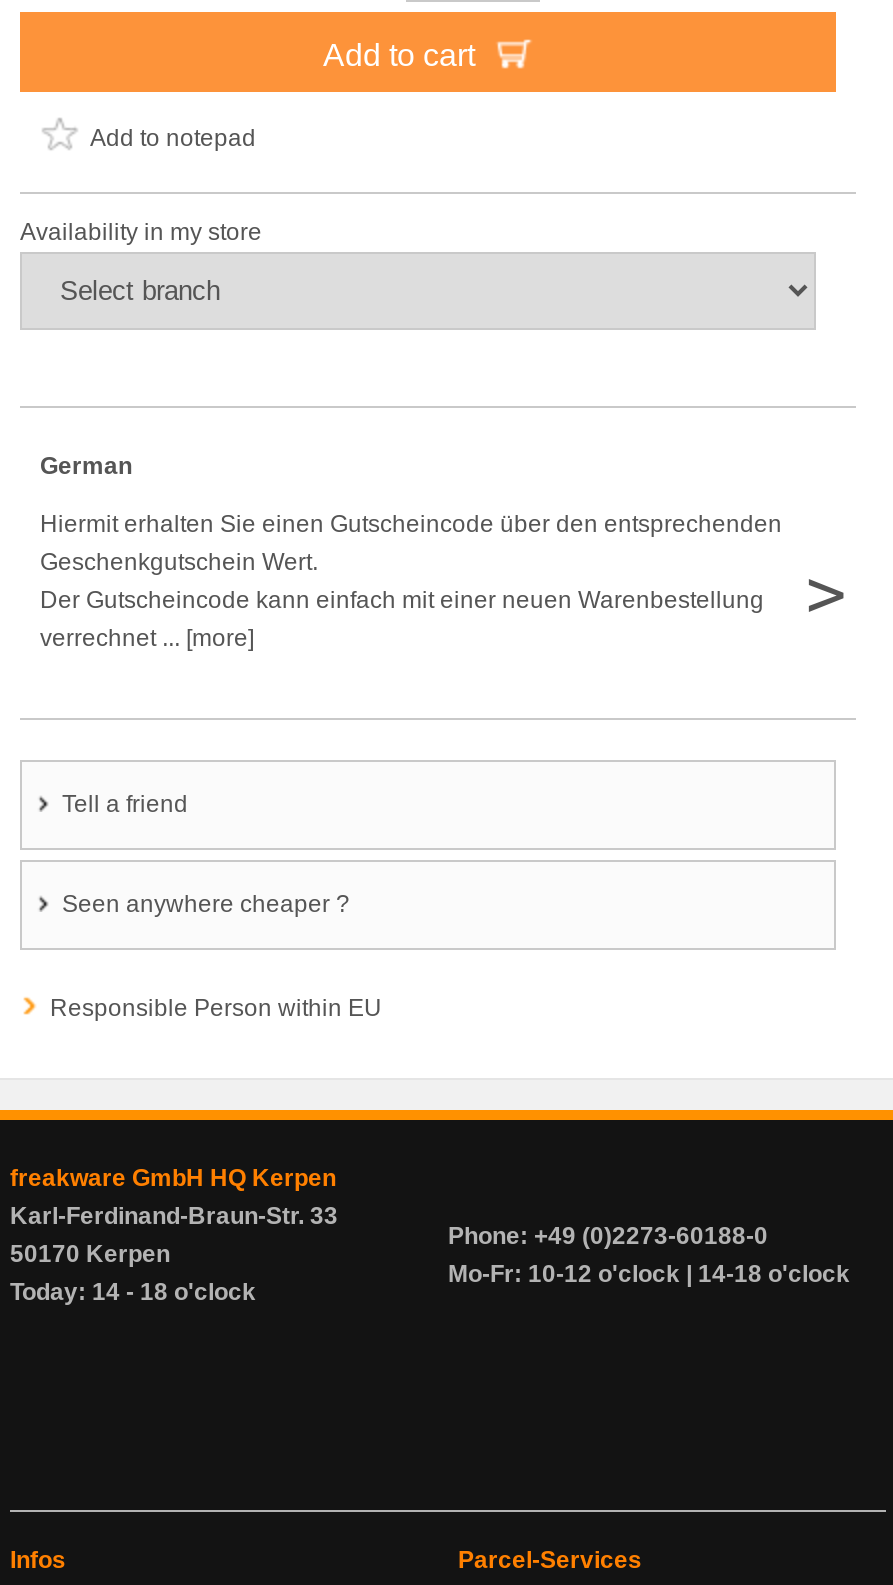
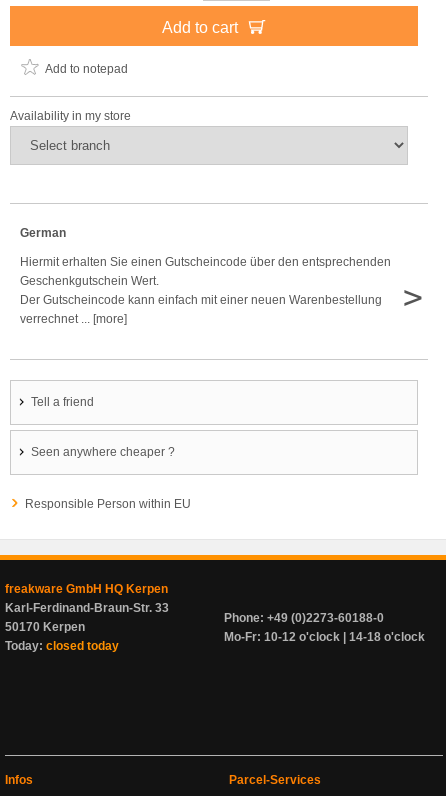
[10,1278,256,1306] Today: 14 - 18 o'clock -> [5,639,119,653] Today: closed today

